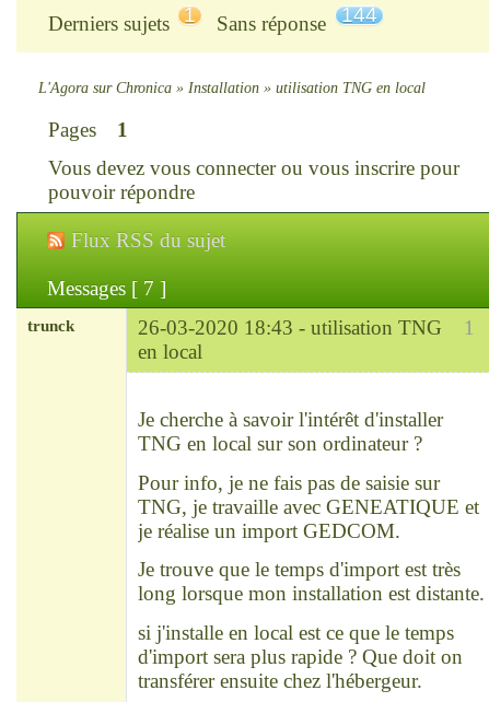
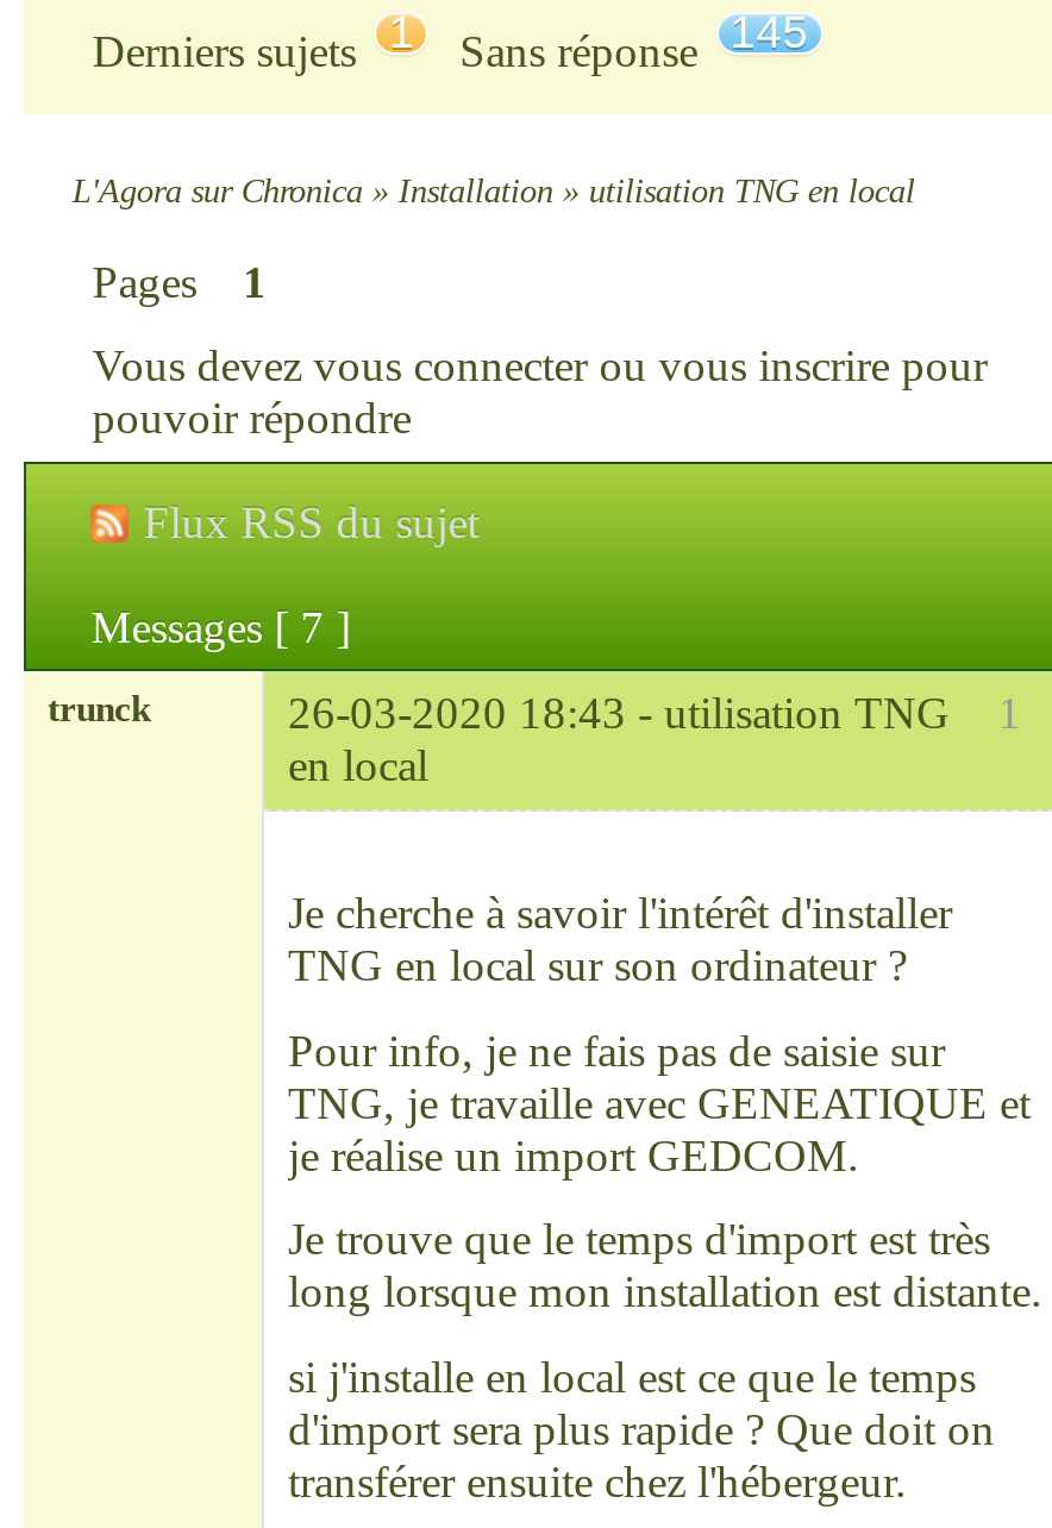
[341,3,377,26] 144 -> [730,7,809,57] 145

